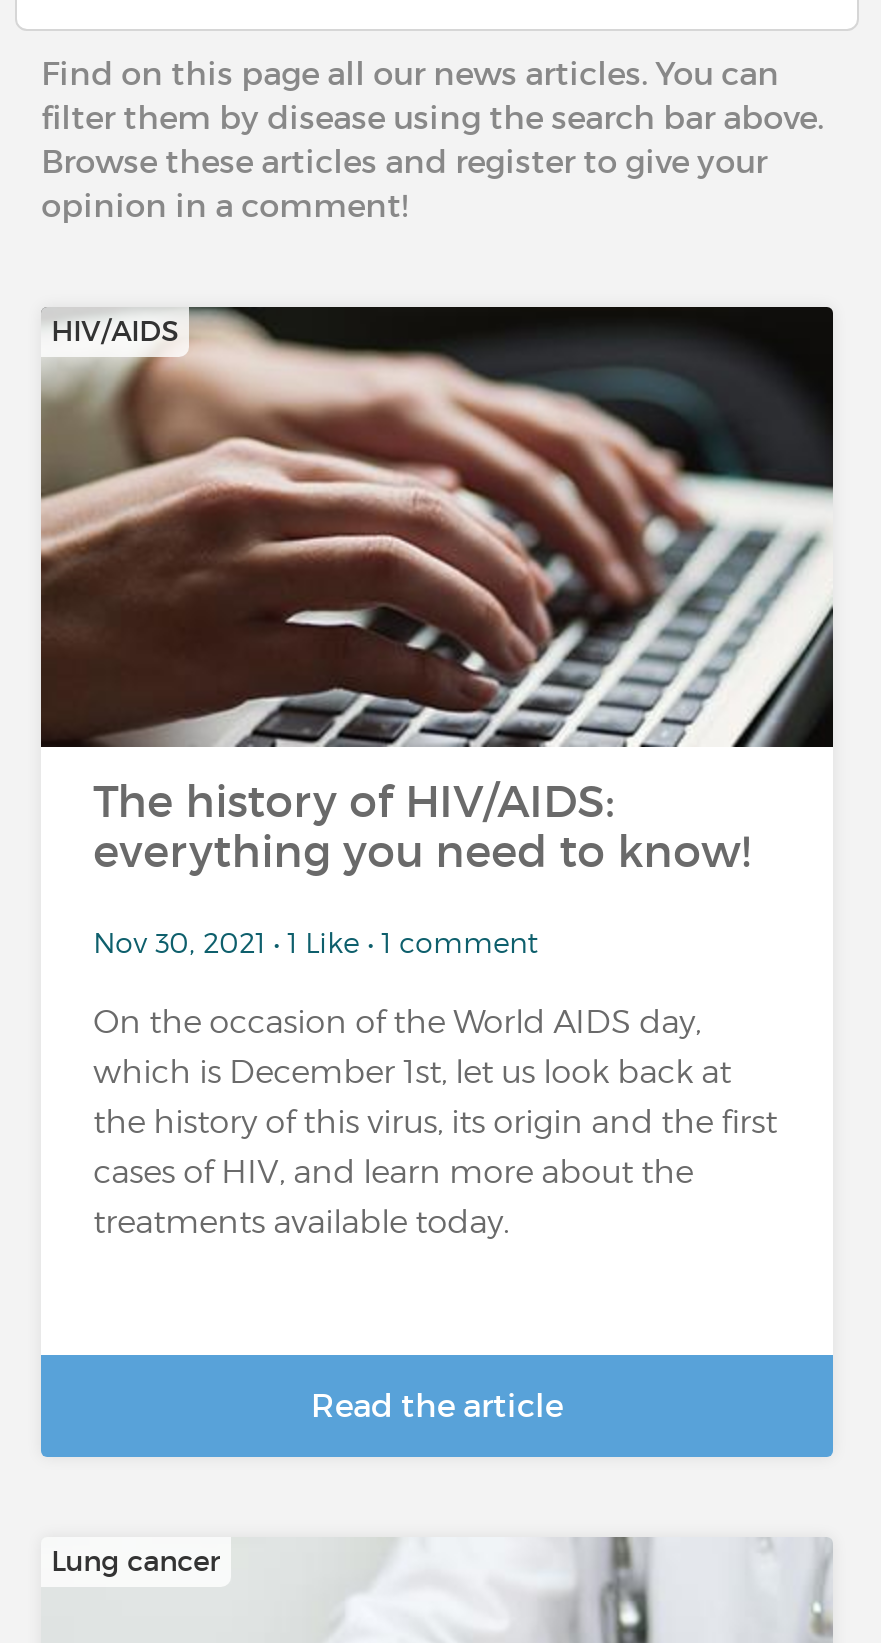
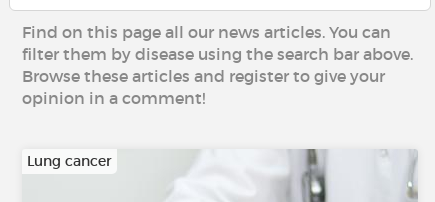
[39,305,835,749] [image] | HIV/AIDS -> none
[93,775,777,1240] The history of HIV/AIDS: | everything you need to know! | Nov 30, 2021 • 1 Like • 1 comment | On the occasion of the World AIDS day, | which is December 1st, let us look back at | the history of this virus, its origin and the first | cases of HIV, and learn more about the | treatments available today. -> none
[311,1385,563,1425] Read the article -> none

